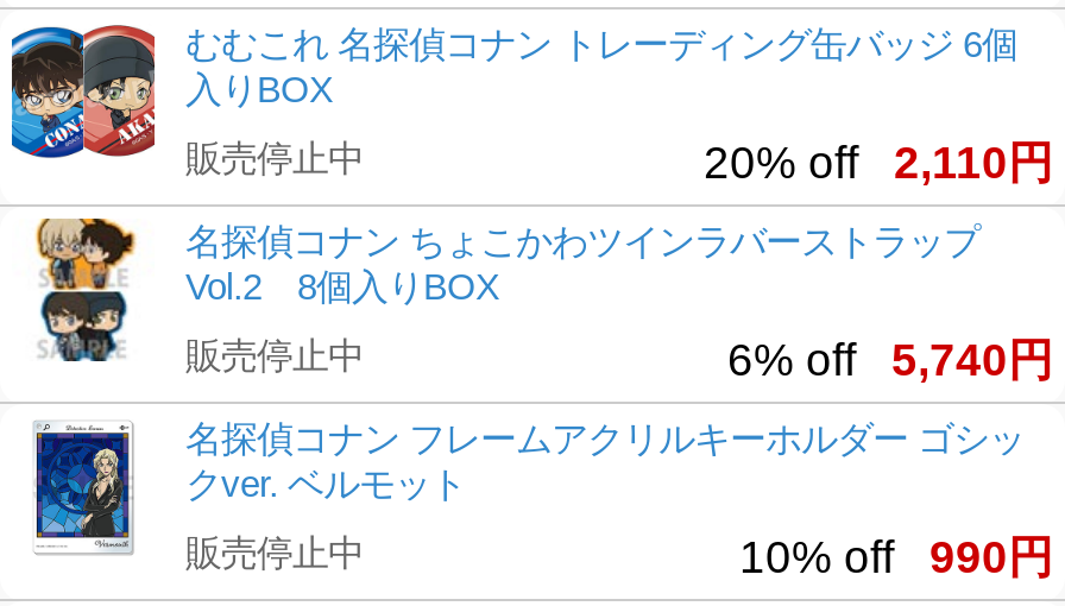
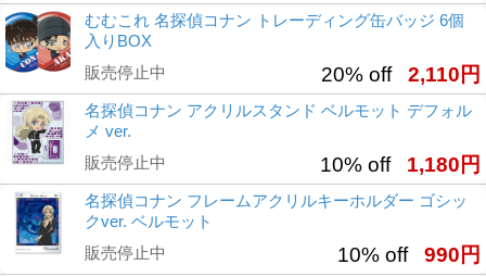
[29,216,979,364] [image] | 名探偵コナン ちょこかわツインラバーストラップ | Vol.2 8個入りBOX -> [12,100,472,165] [image] | 名探偵コナン アクリルスタンド ベルモット デフォル | メ ver.
[727,335,1053,385] 6% off 5,740円 -> [320,153,481,176] 10% off 1,180円

